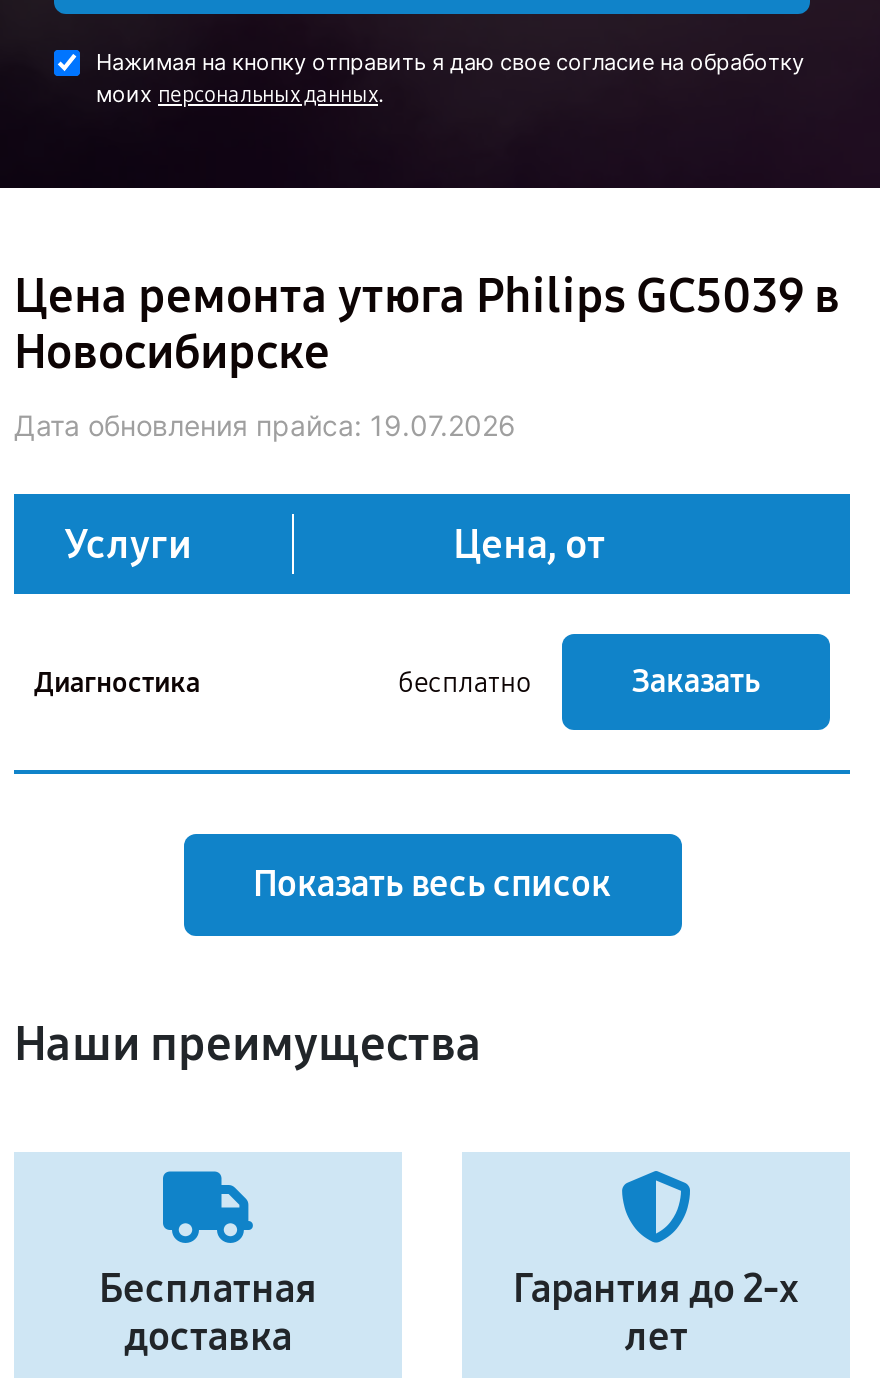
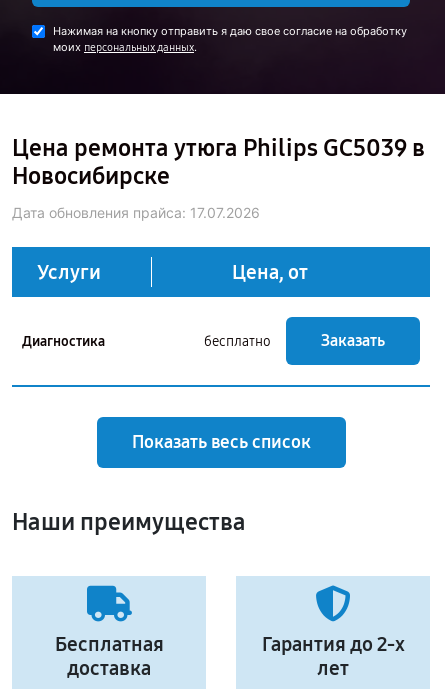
[14,408,516,442] Дата обновления прайса: 19.07.2026 -> [12,204,260,221] Дата обновления прайса: 17.07.2026

